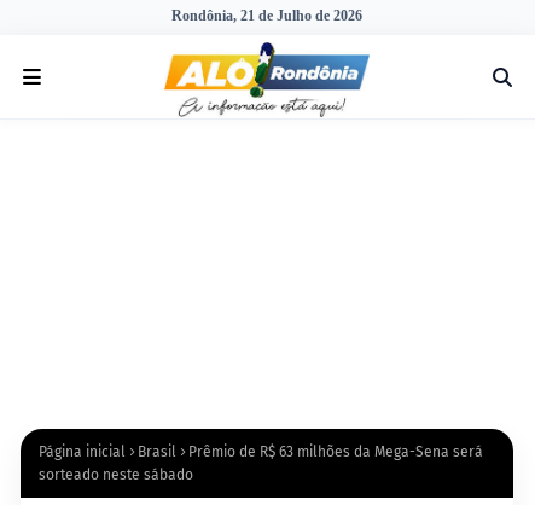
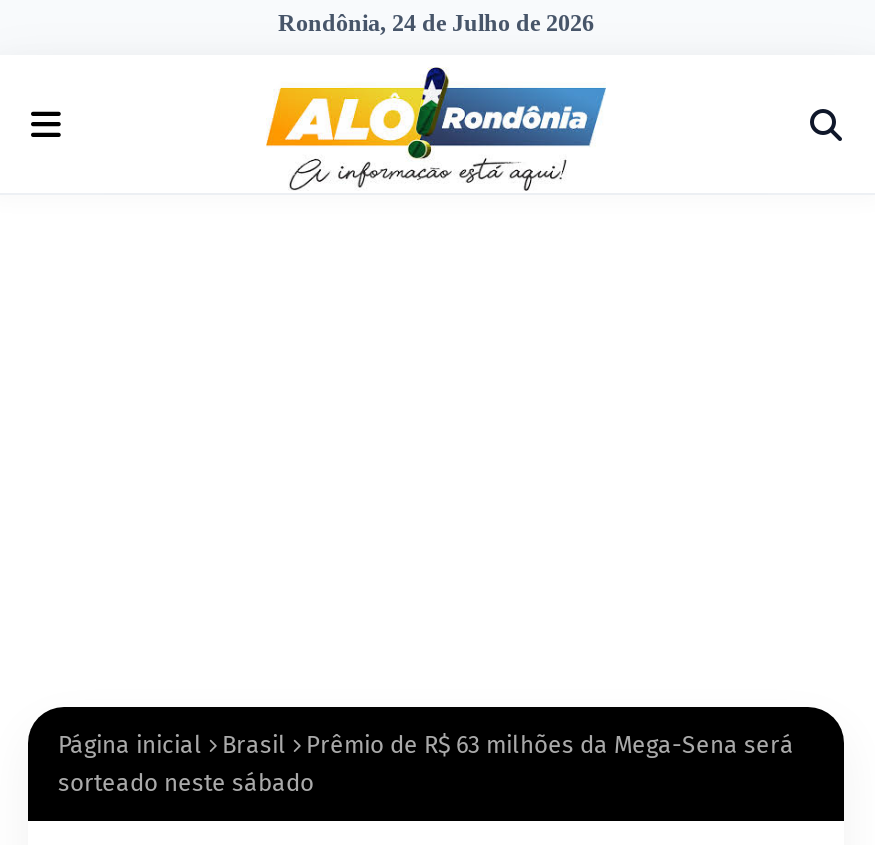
[171,7,362,24] Rondônia, 21 de Julho de 2026 -> [278,9,594,37] Rondônia, 24 de Julho de 2026

